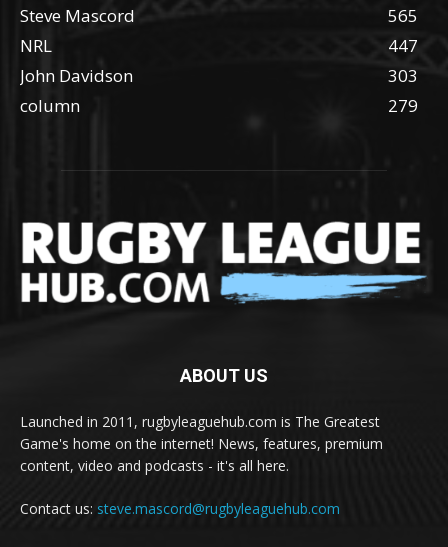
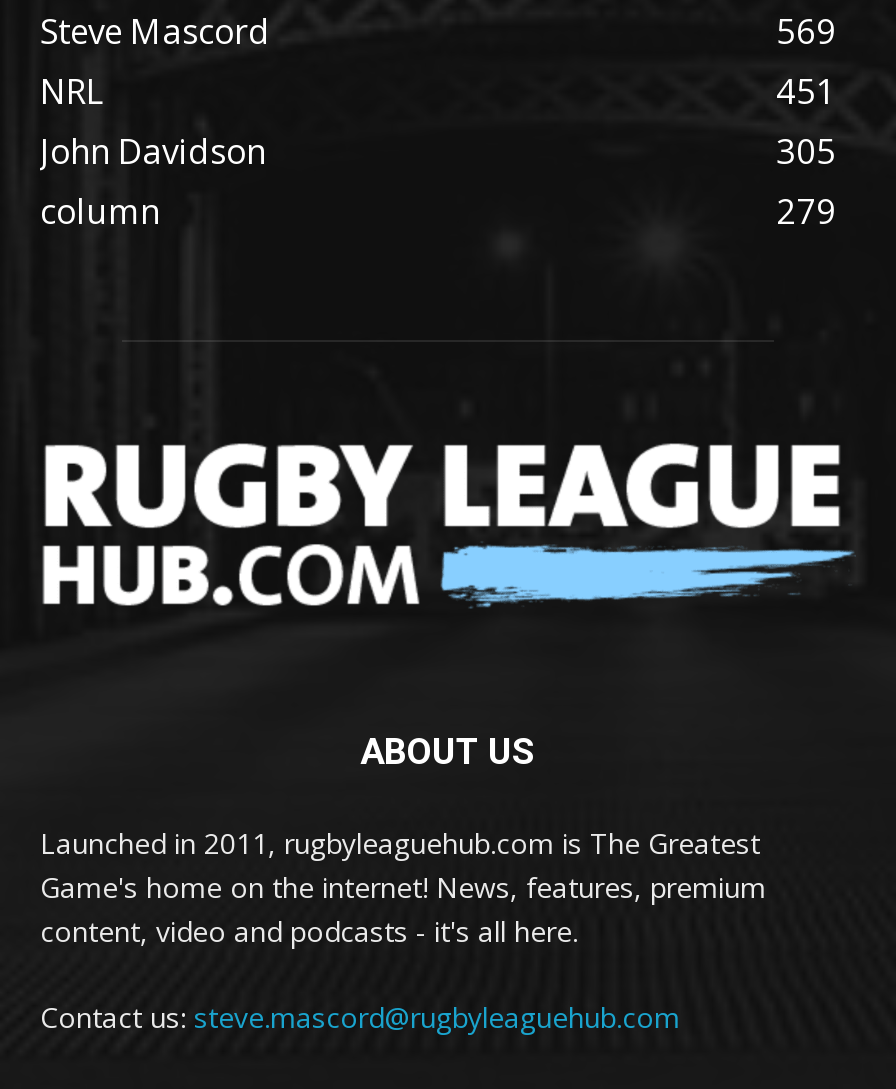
[388,4,418,27] 565 -> [776,7,836,53] 569
[388,34,418,57] 447 -> [776,67,836,113] 451
[388,64,418,87] 303 -> [776,127,836,173] 305

